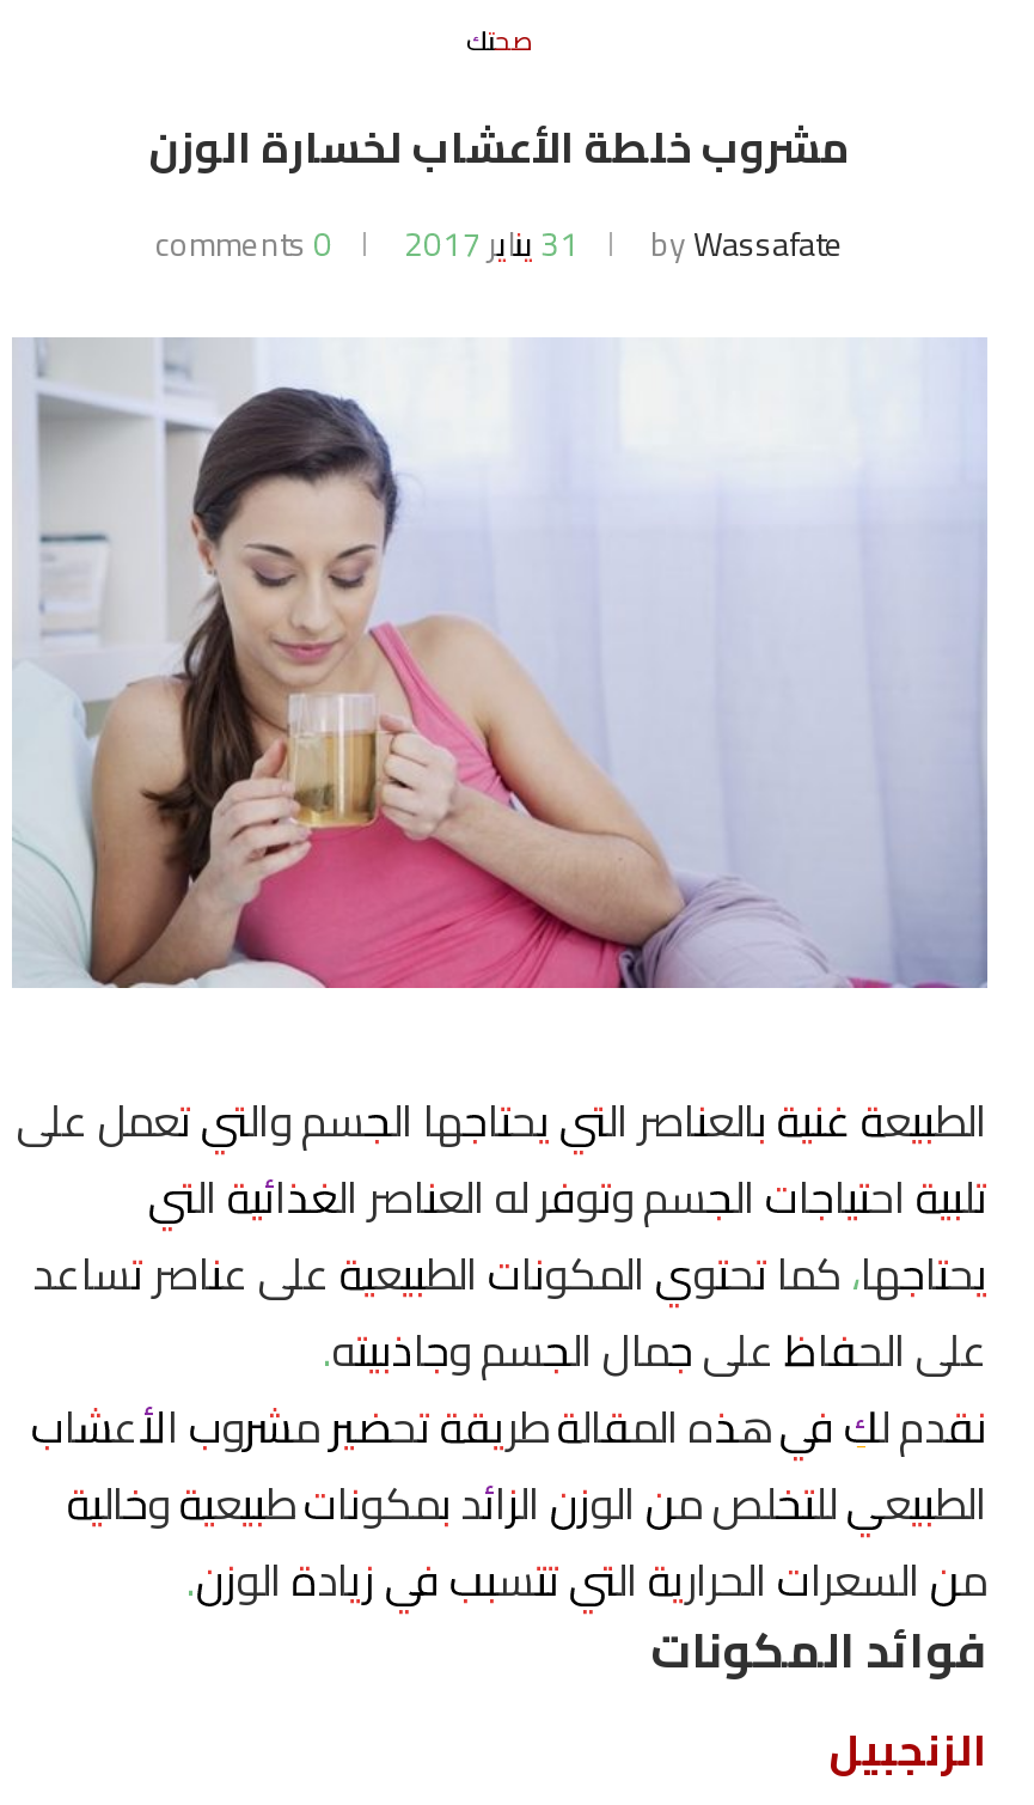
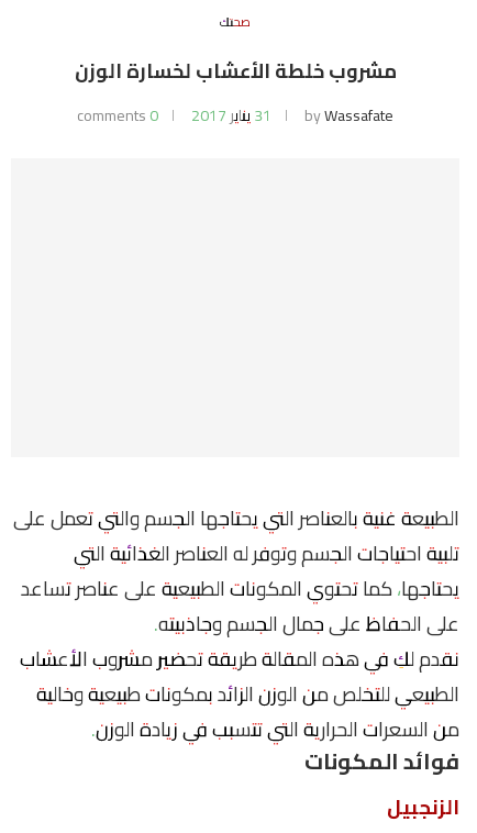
[12,337,990,990] [image] -> none

